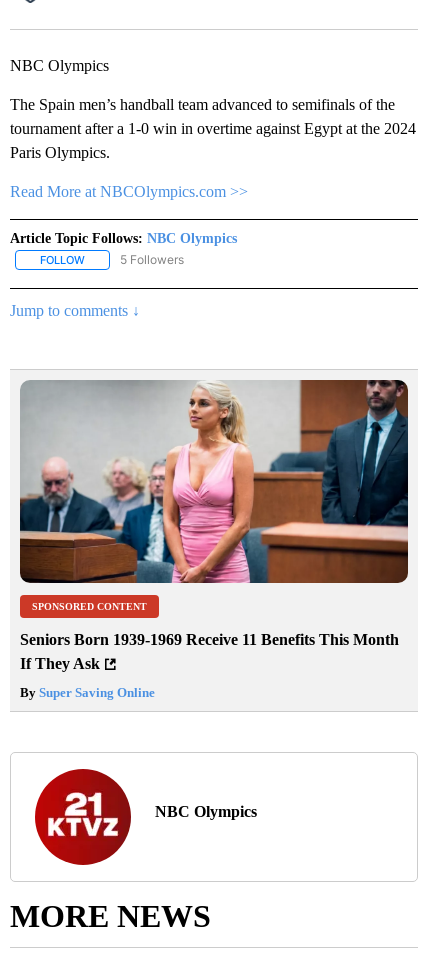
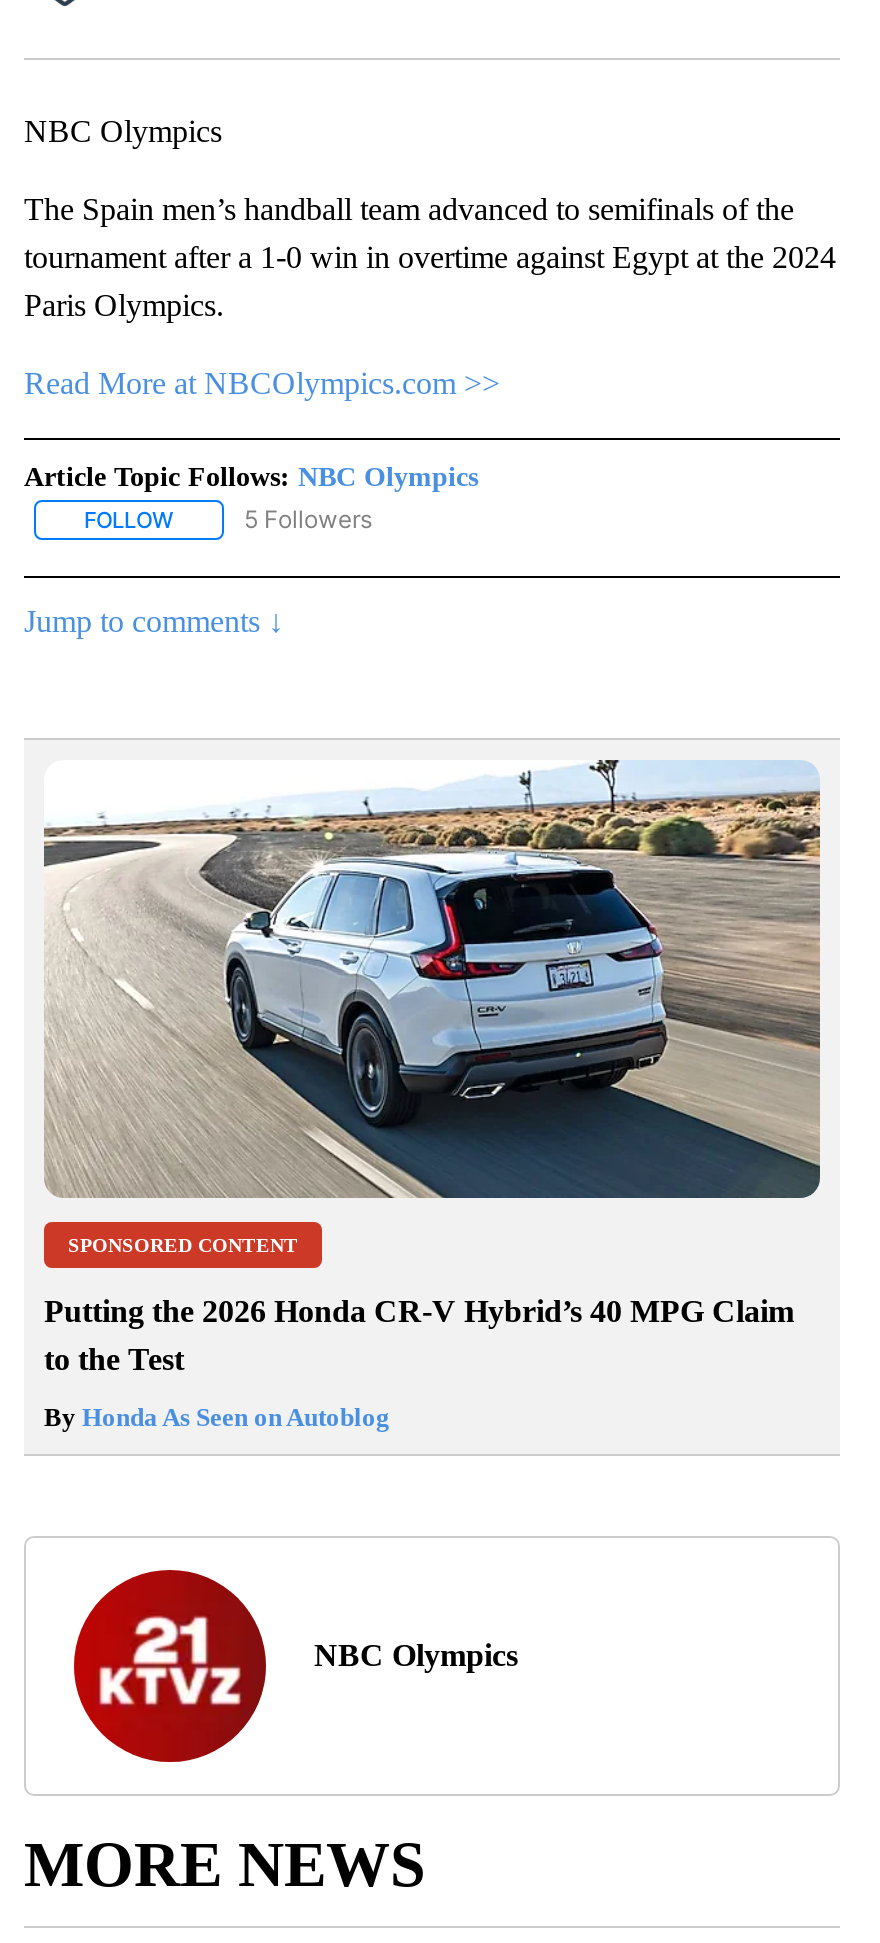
[19,379,409,584] [image] -> [44,760,822,1200] [image]
[20,631,399,672] Seniors Born 1939-1969 Receive 11 Benefits This Month | If They Ask -> [44,1294,794,1376] Putting the 2026 Honda CR-V Hybrid’s 40 MPG Claim | to the Test
[20,685,155,700] By Super Saving Online -> [44,1402,390,1432] By Honda As Seen on Autoblog

